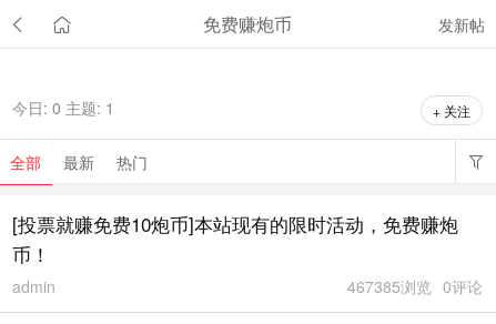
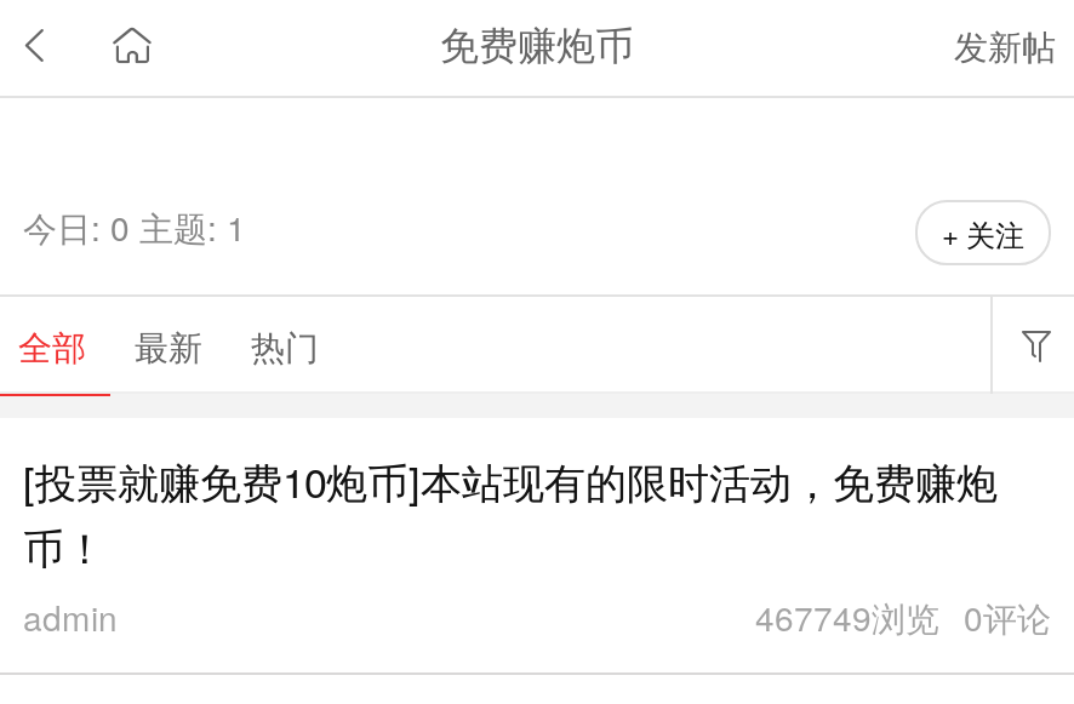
[347,275,483,297] 467385浏览 0评论 -> [755,593,1051,641] 467749浏览 0评论

